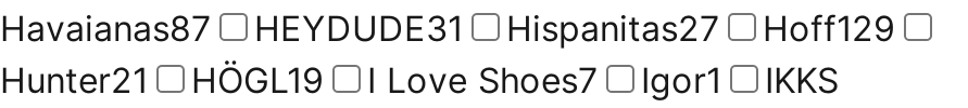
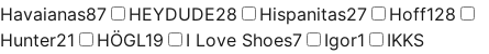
[254,6,463,49] HEYDUDE31 -> [129,3,237,25] HEYDUDE28
[763,6,895,49] Hoff129 -> [389,3,456,25] Hoff128

